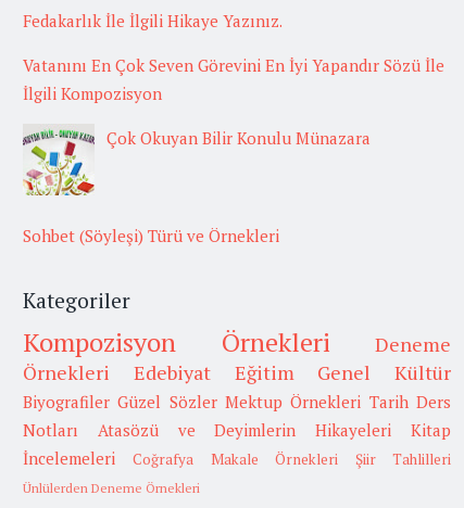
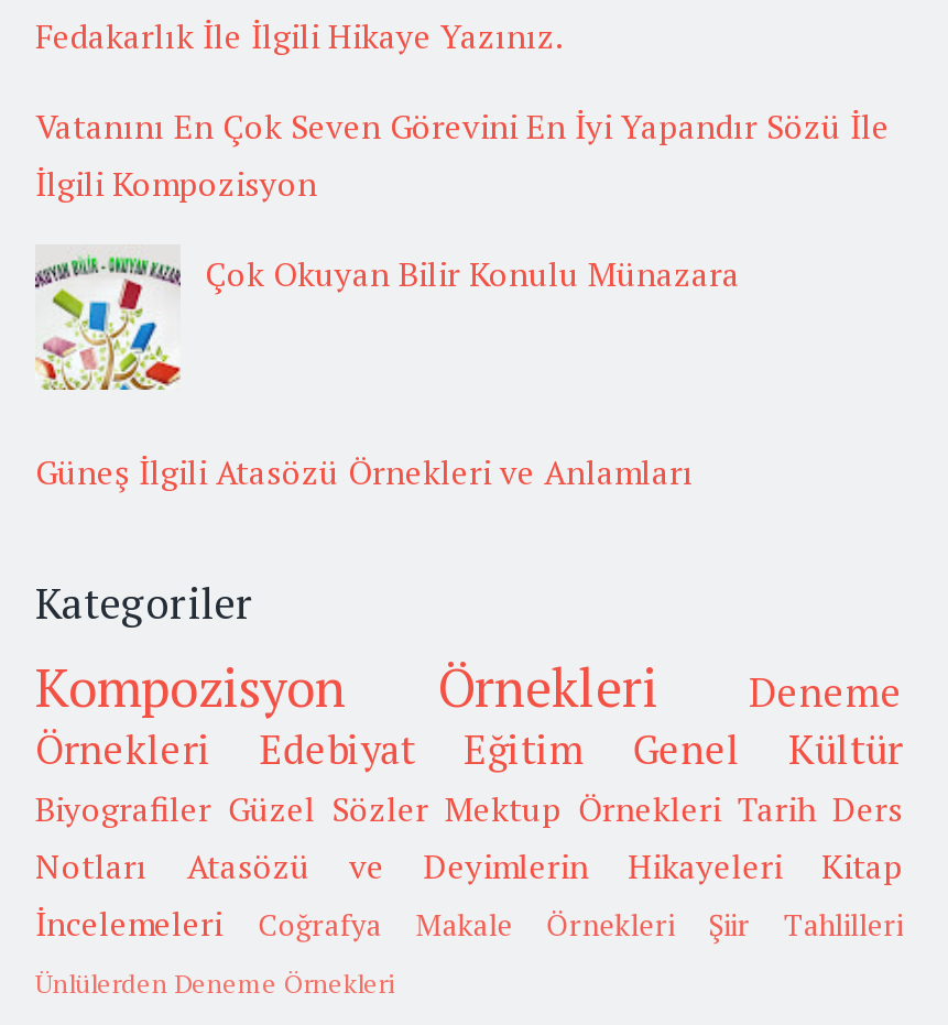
[23,225,279,246] Sohbet (Söyleşi) Türü ve Örnekleri -> [35,449,694,493] Güneş İlgili Atasözü Örnekleri ve Anlamları

